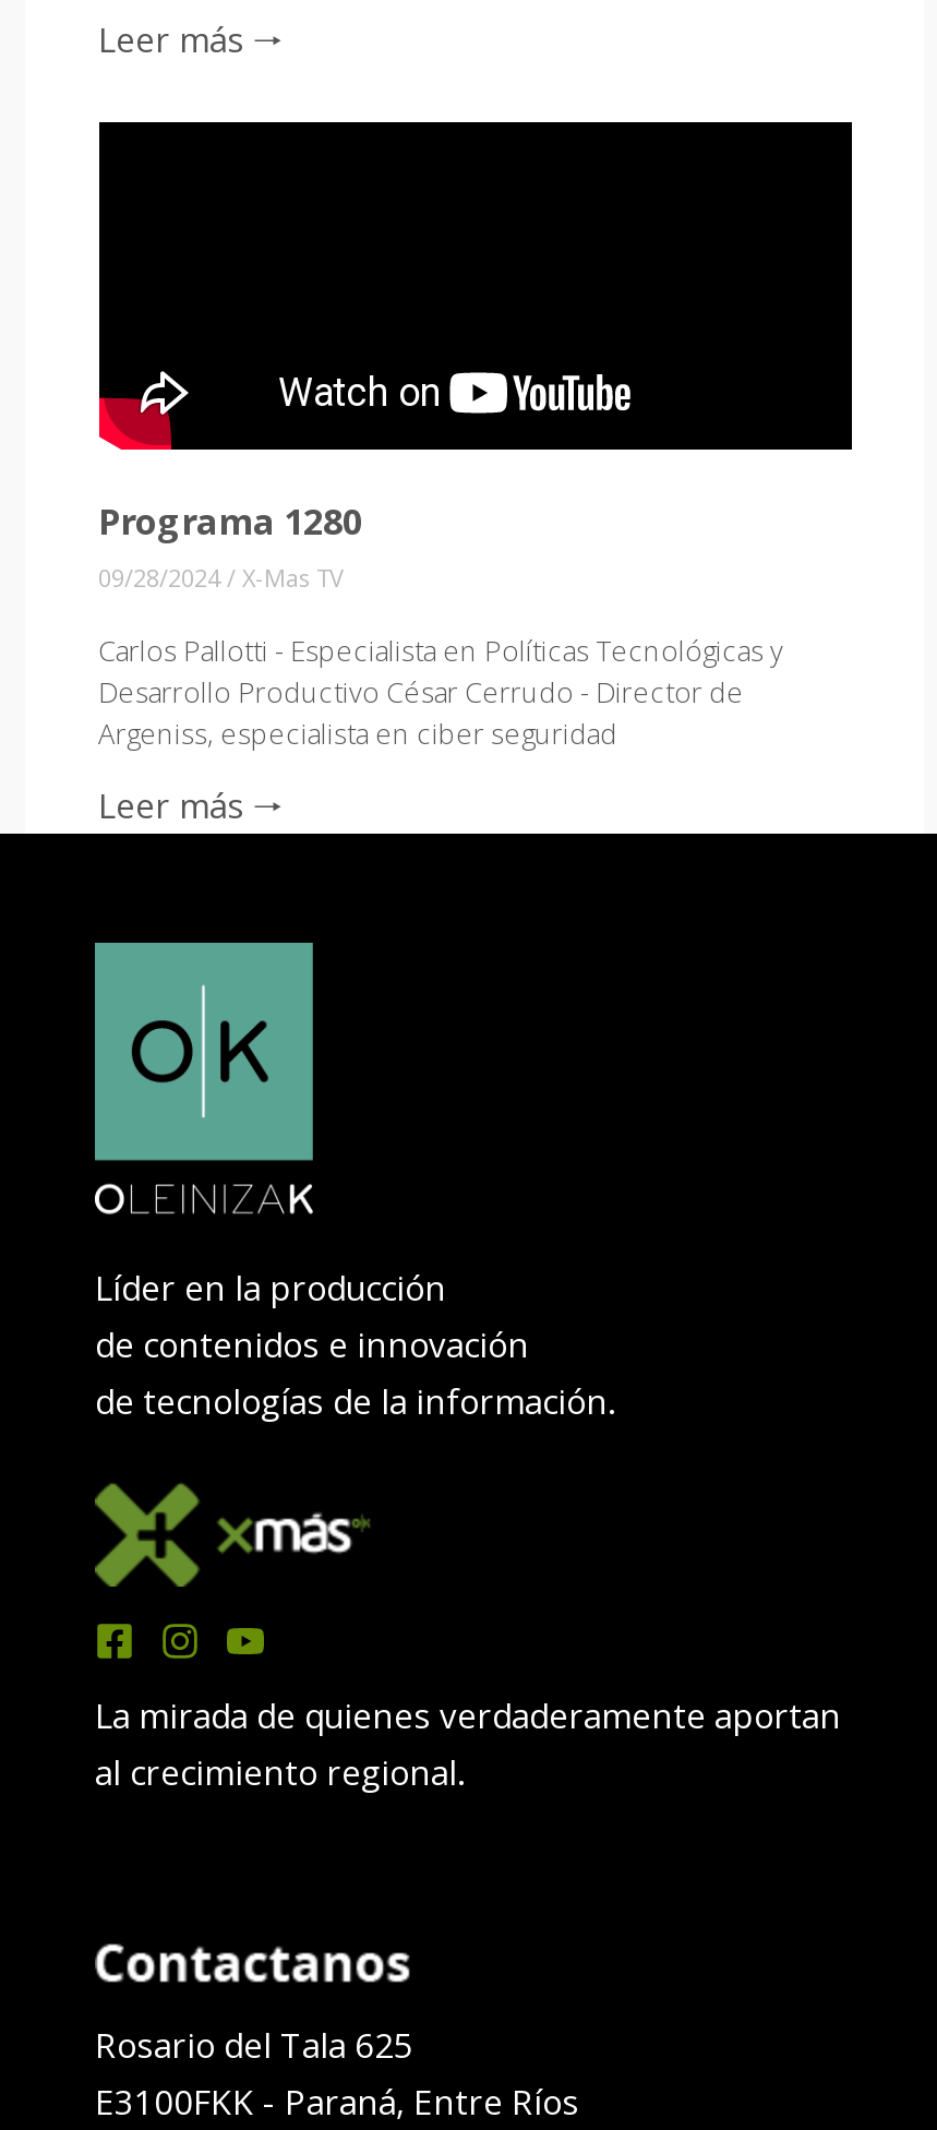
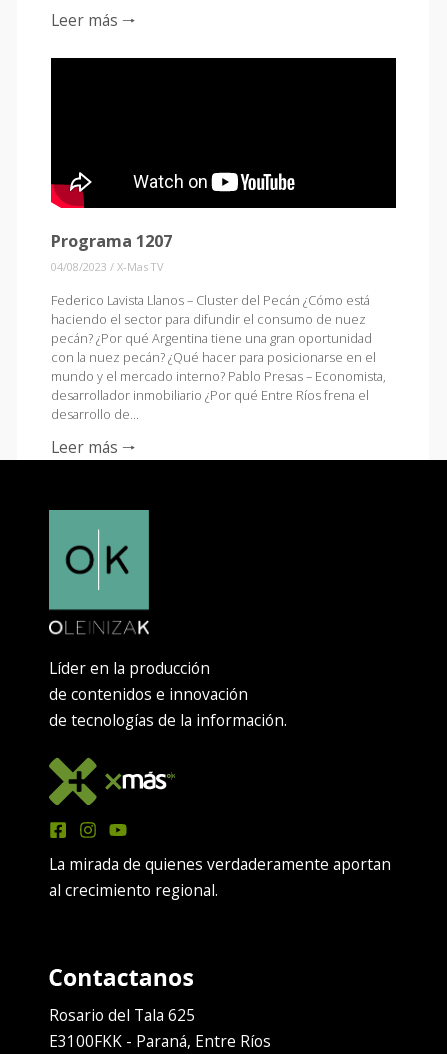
[98,495,362,594] Programa 1280 | 09/28/2024/ X-Mas TV -> [50,229,171,274] Programa 1207 | 04/08/2023/ X-Mas TV
[98,630,783,752] Carlos Pallotti - Especialista en Políticas Tecnológicas y | Desarrollo Productivo César Cerrudo - Director de | Argeniss, especialista en ciber seguridad -> [50,291,385,423] Federico Lavista Llanos – Cluster del Pecán ¿Cómo está | haciendo el sector para difundir el consumo de nuez | pecán? ¿Por qué Argentina tiene una gran oportunidad | con la nuez pecán? ¿Qué hacer para posicionarse en el | mundo y el mercado interno? Pablo Presas – Economista, | desarrollador inmobiliario ¿Por qué Entre Ríos frena el | desarrollo de…

